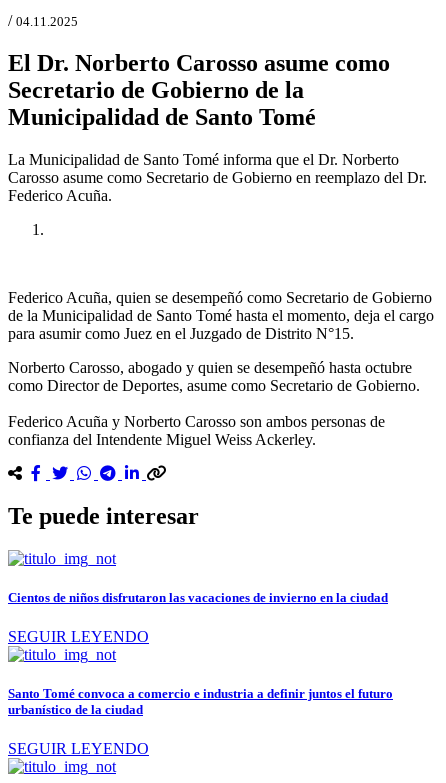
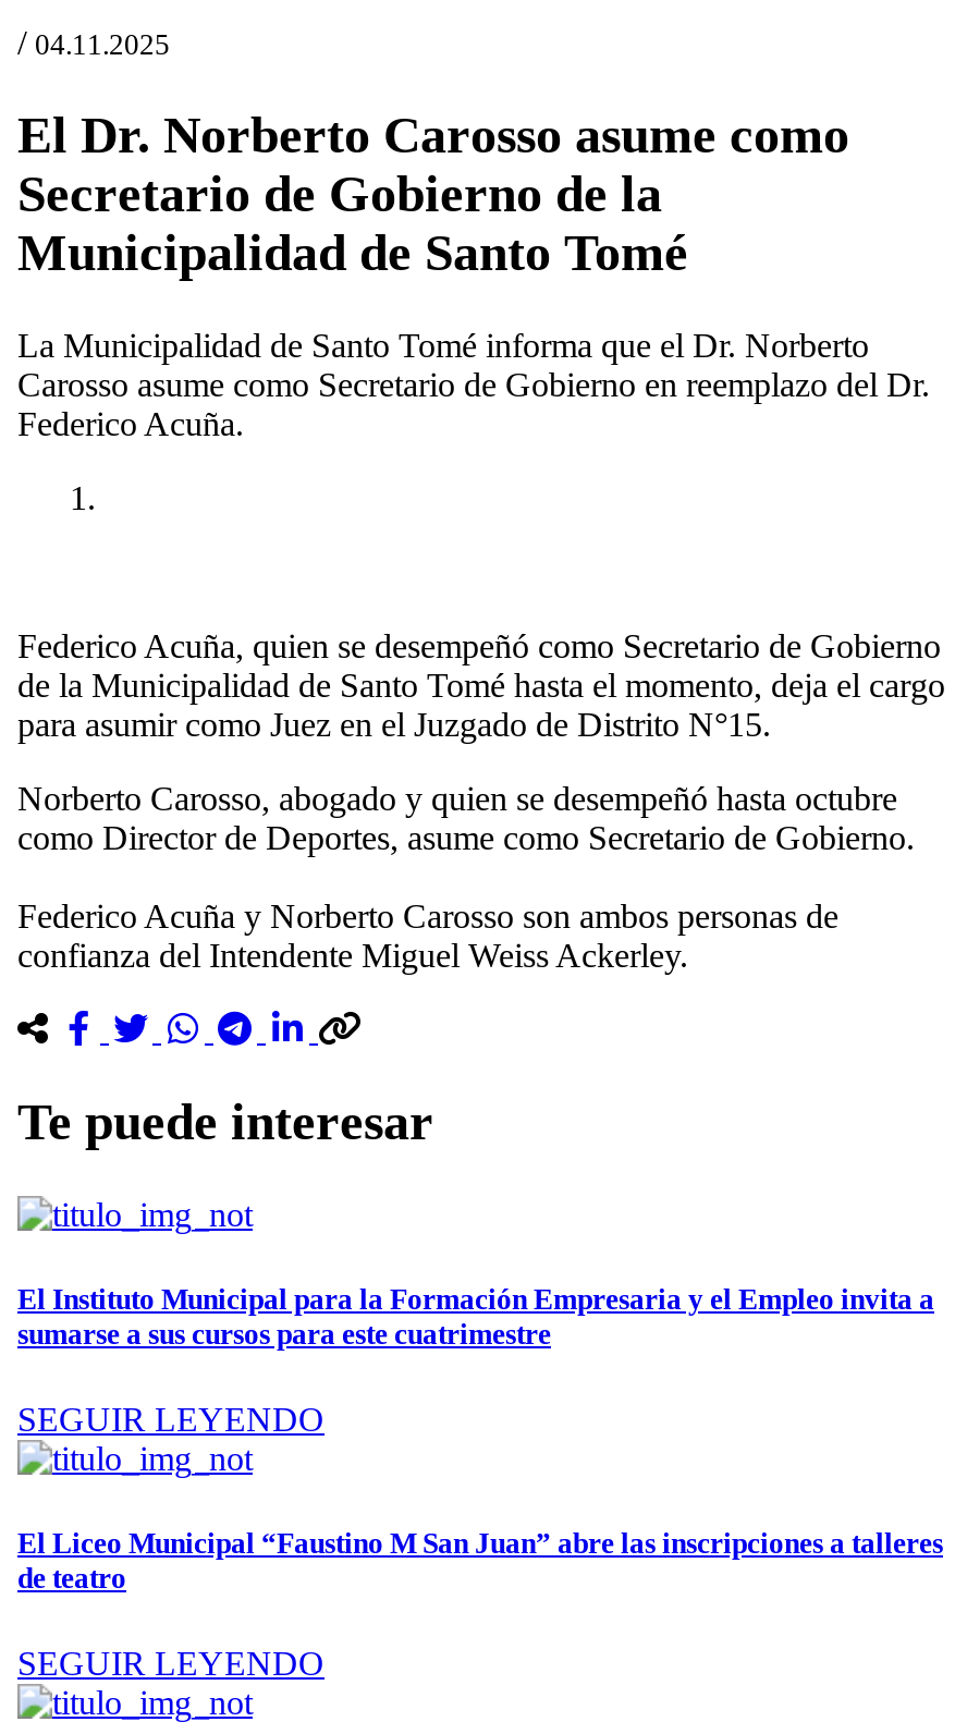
[8,590,388,605] Cientos de niños disfrutaron las vacaciones de invierno en la ciudad -> [17,1282,934,1350] El Instituto Municipal para la Formación Empresaria y el Empleo invita a | sumarse a sus cursos para este cuatrimestre
[8,686,393,717] Santo Tomé convoca a comercio e industria a definir juntos el futuro | urbanístico de la ciudad -> [17,1527,943,1595] El Liceo Municipal “Faustino M San Juan” abre las inscripciones a talleres | de teatro

